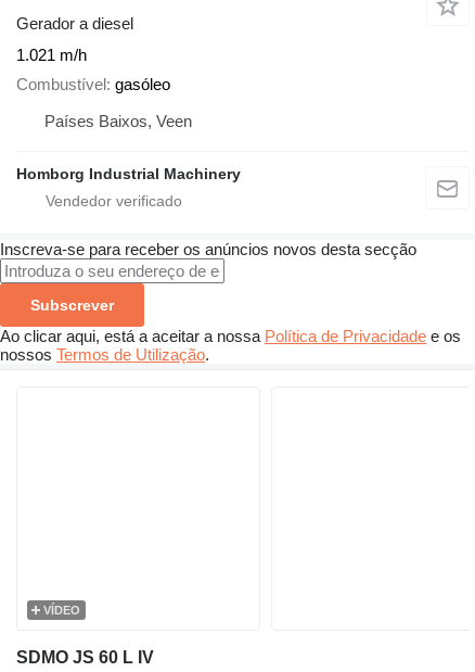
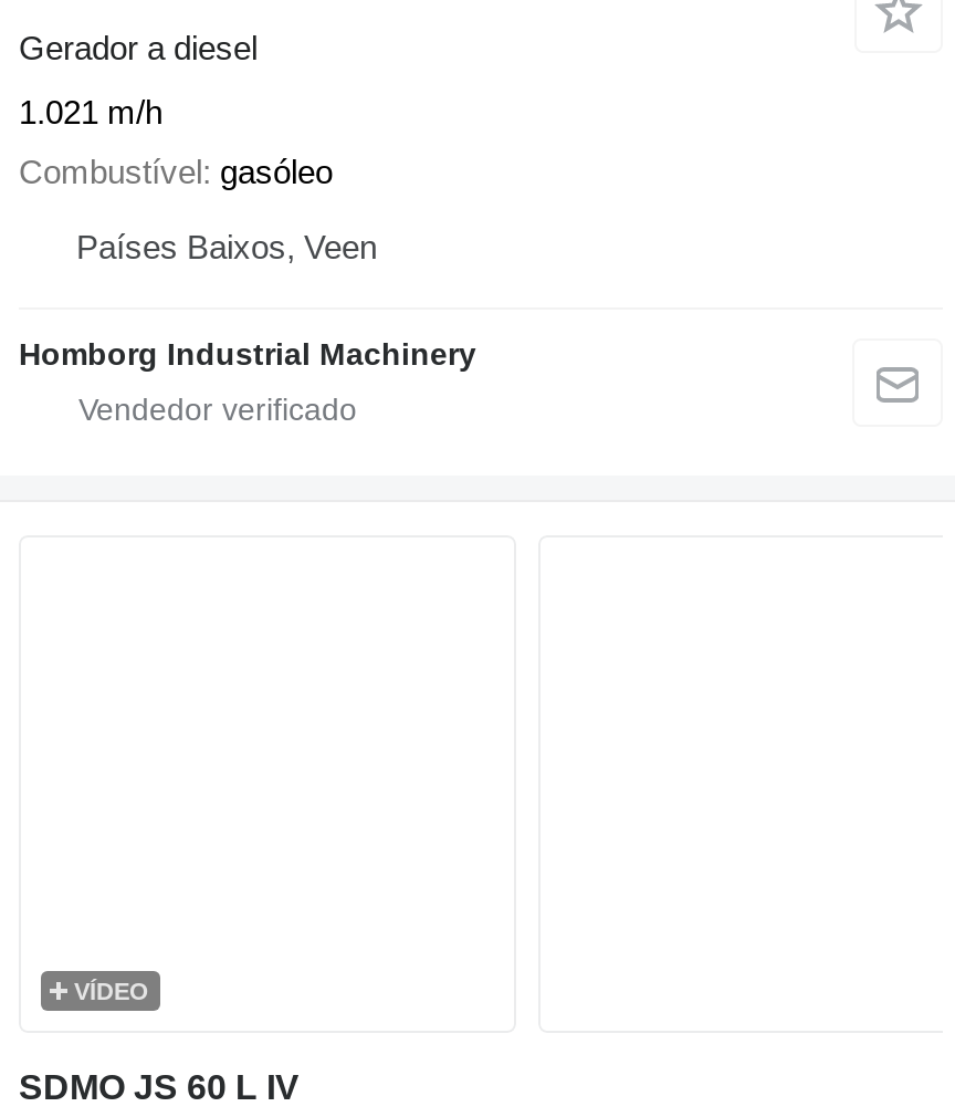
[0,239,461,363] Inscreva-se para receber os anúncios novos desta secção | Subscrever | Ao clicar aqui, está a aceitar a nossa Política de Privacidade e os | nossos Termos de Utilização. -> none

